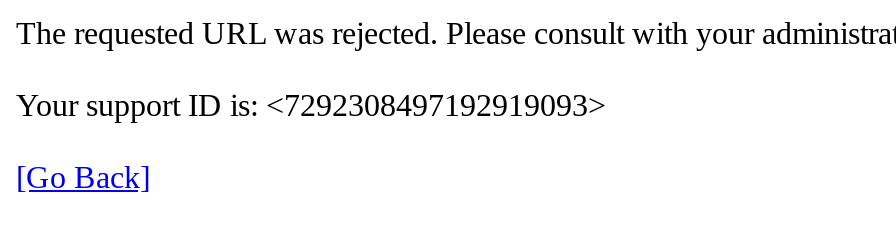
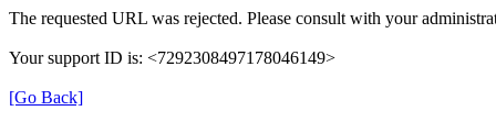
[16,88,606,122] Your support ID is: <7292308497192919093> -> [9,48,335,67] Your support ID is: <7292308497178046149>

